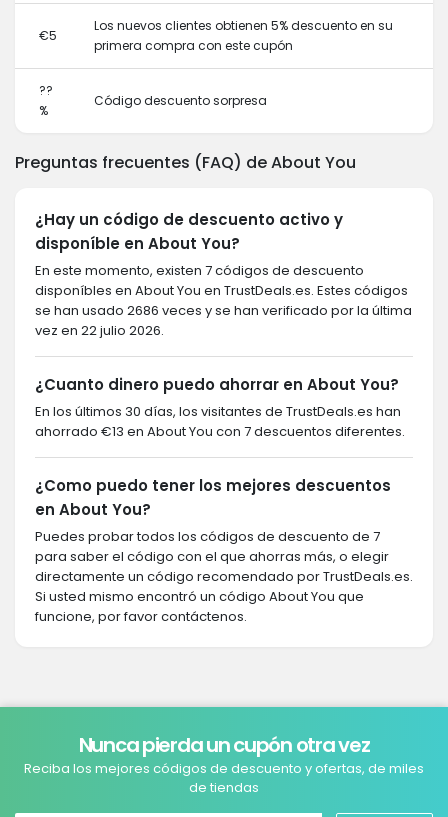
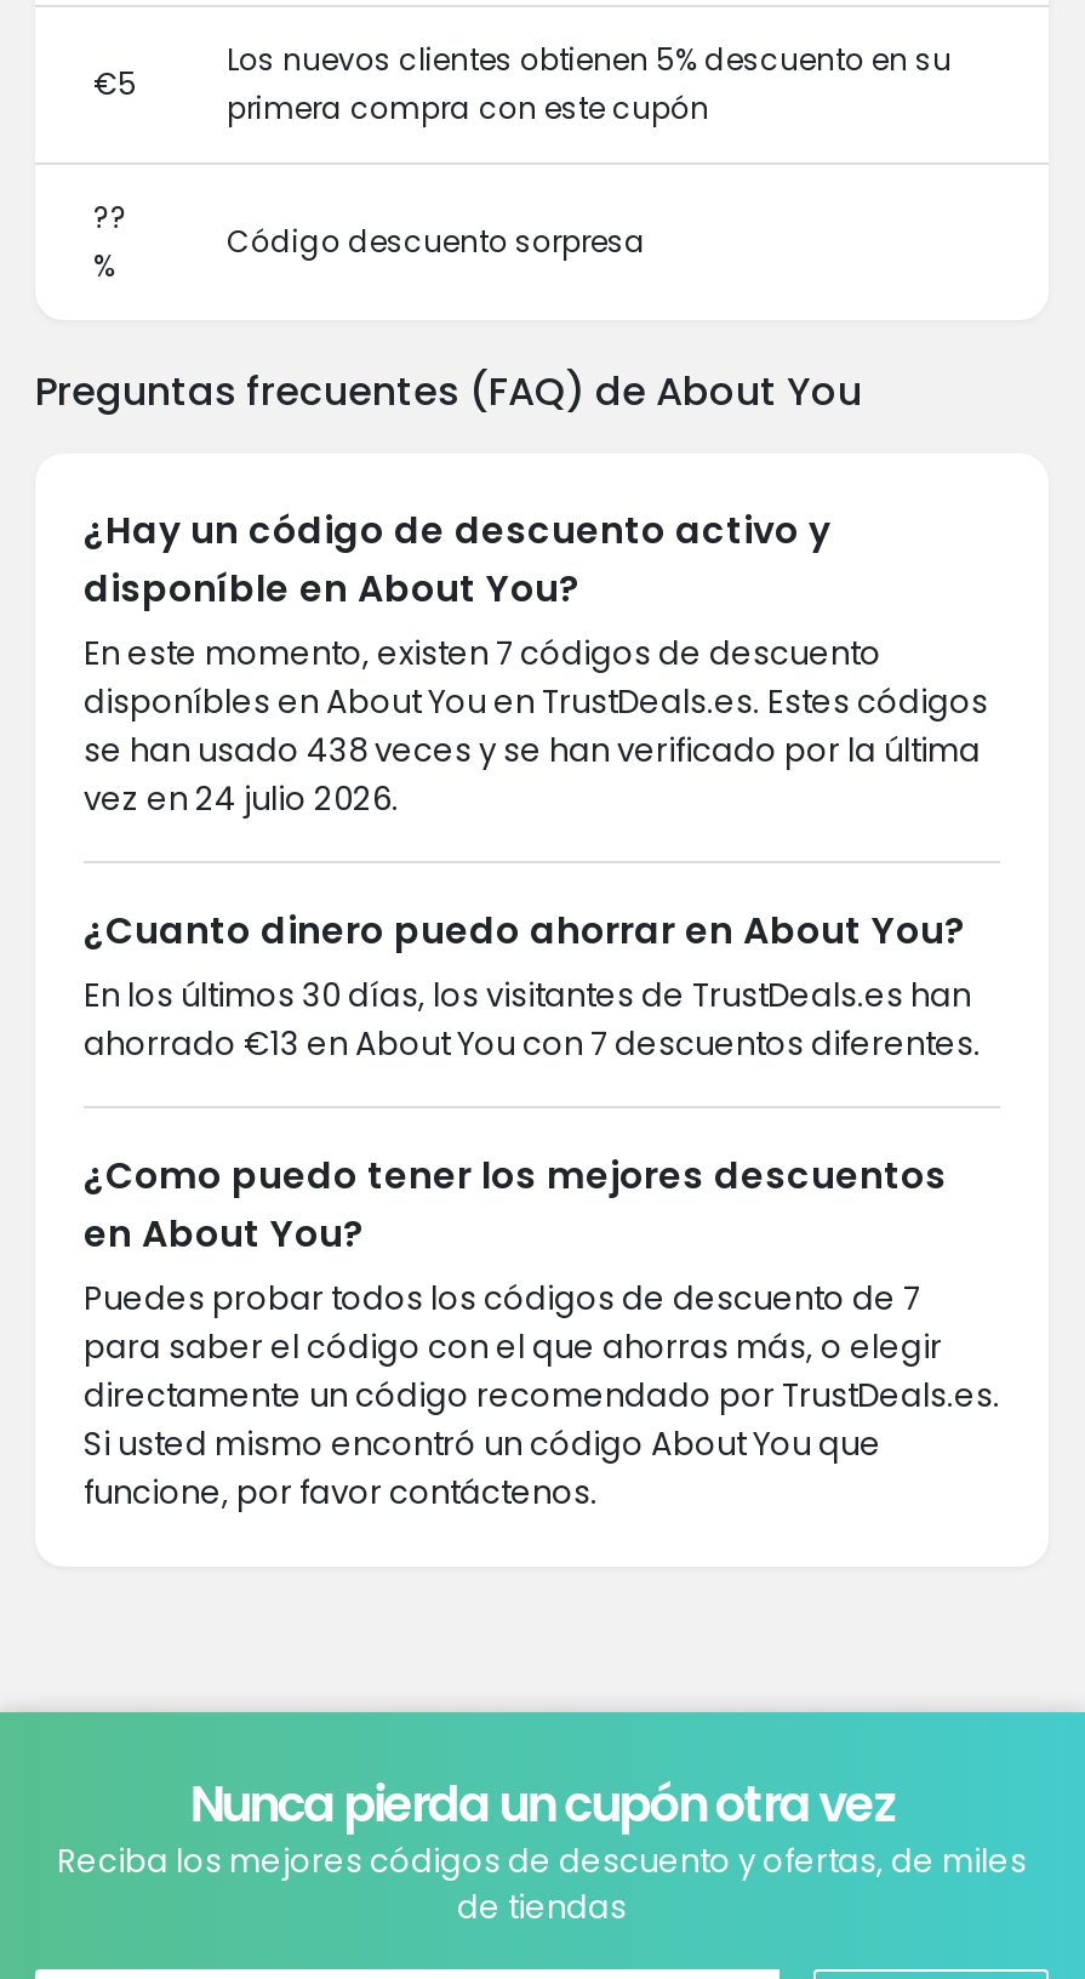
[35,301,412,320] se han usado 2686 veces y se han verificado por la última -> [84,728,981,774] se han usado 438 veces y se han verificado por la última
[35,321,164,340] vez en 22 julio 2026. -> [84,776,399,822] vez en 24 julio 2026.

